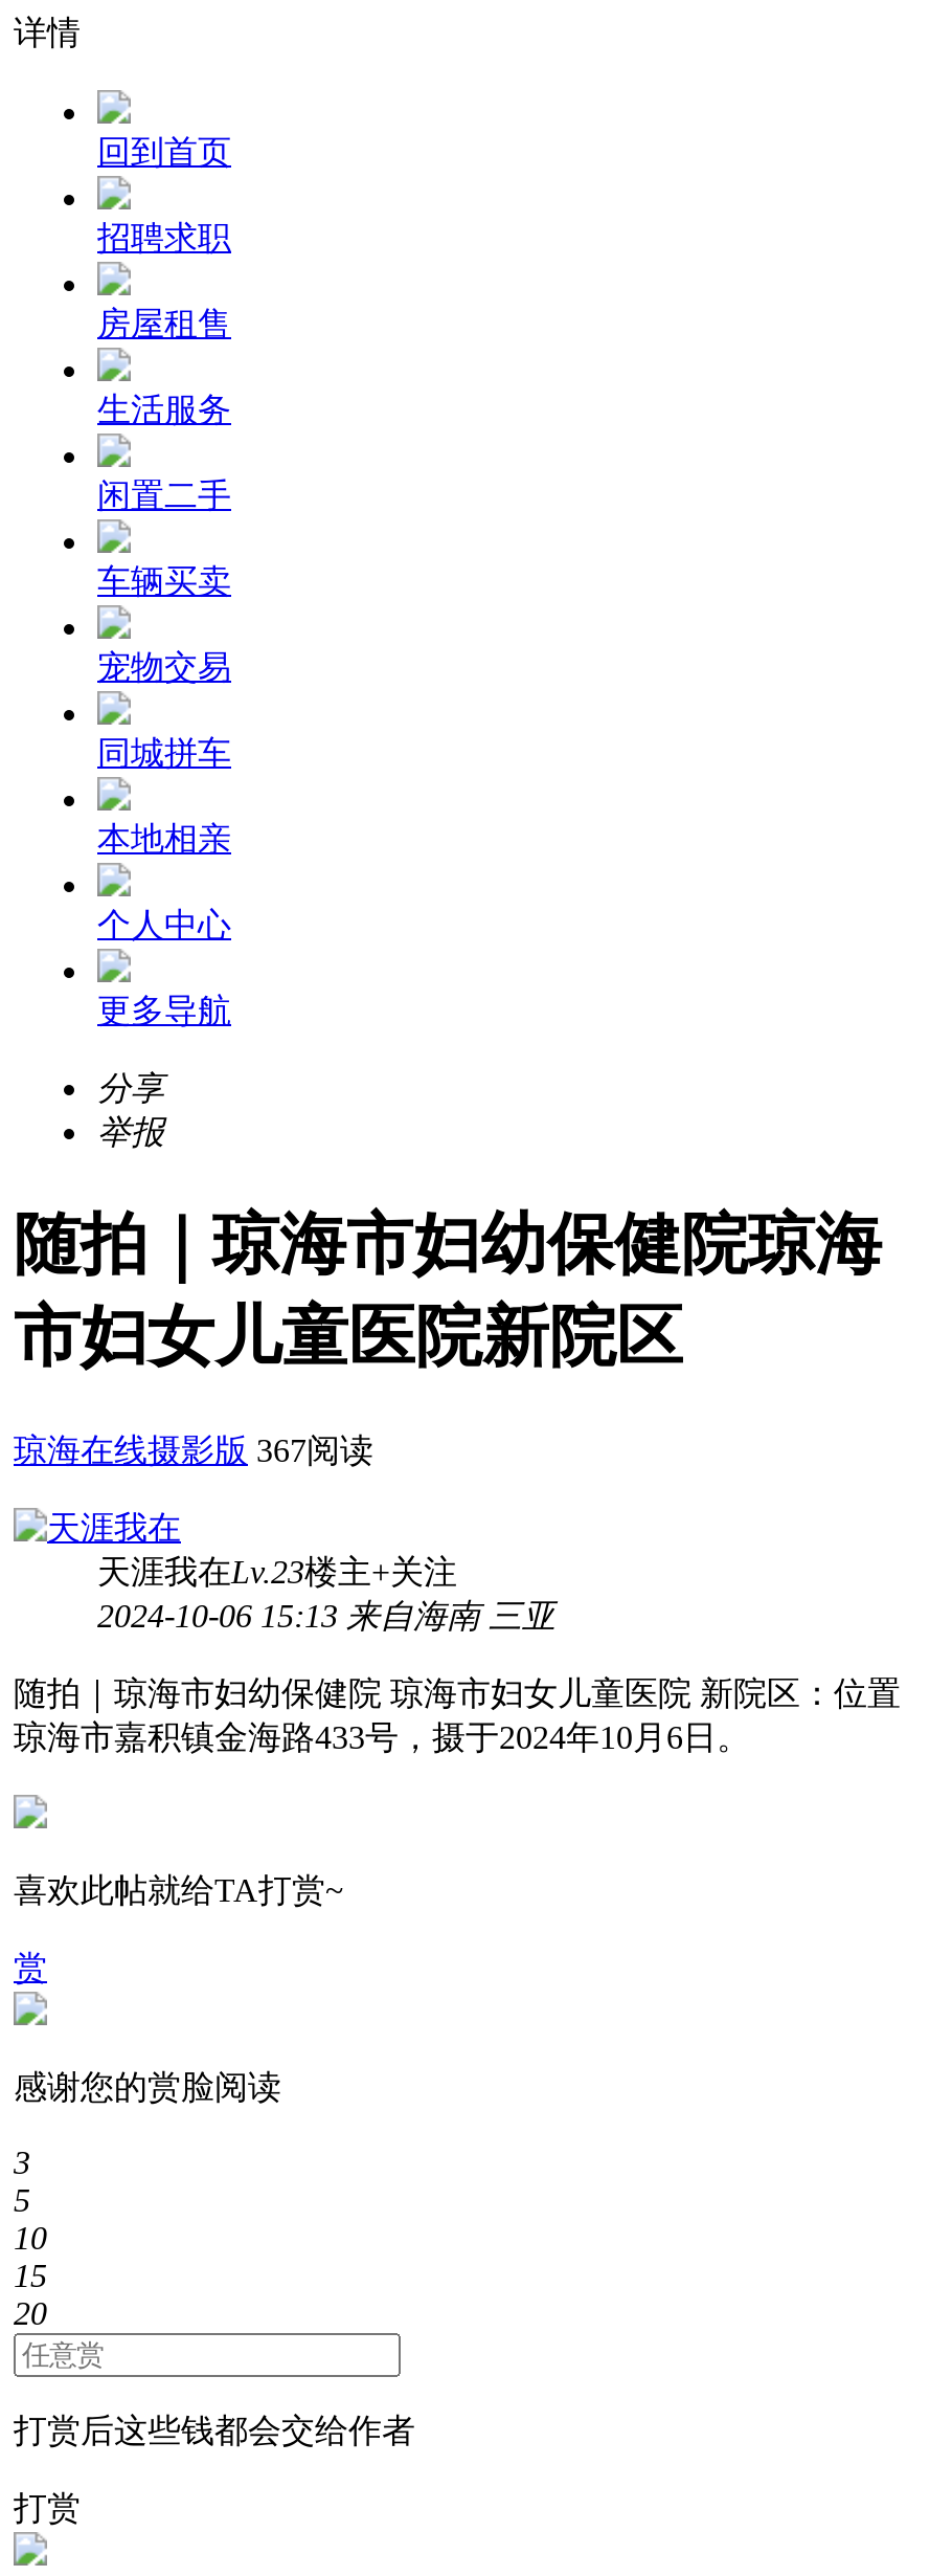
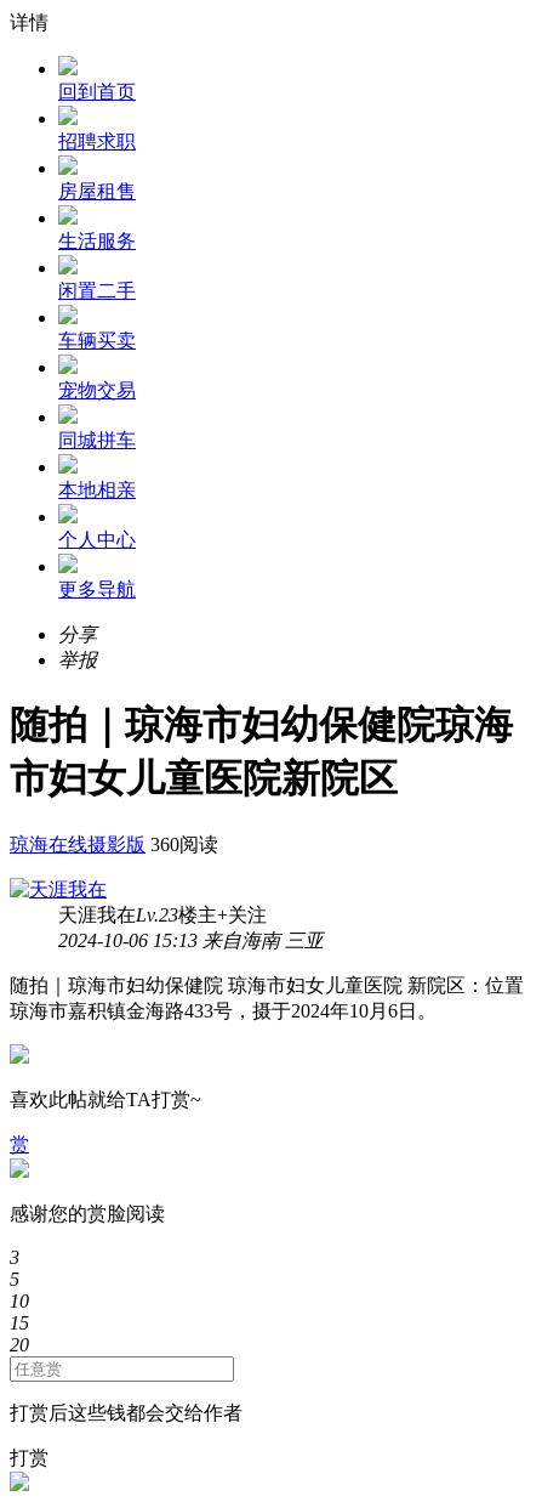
[14,1432,373,1468] 琼海在线摄影版 367阅读 -> [10,834,218,855] 琼海在线摄影版 360阅读

